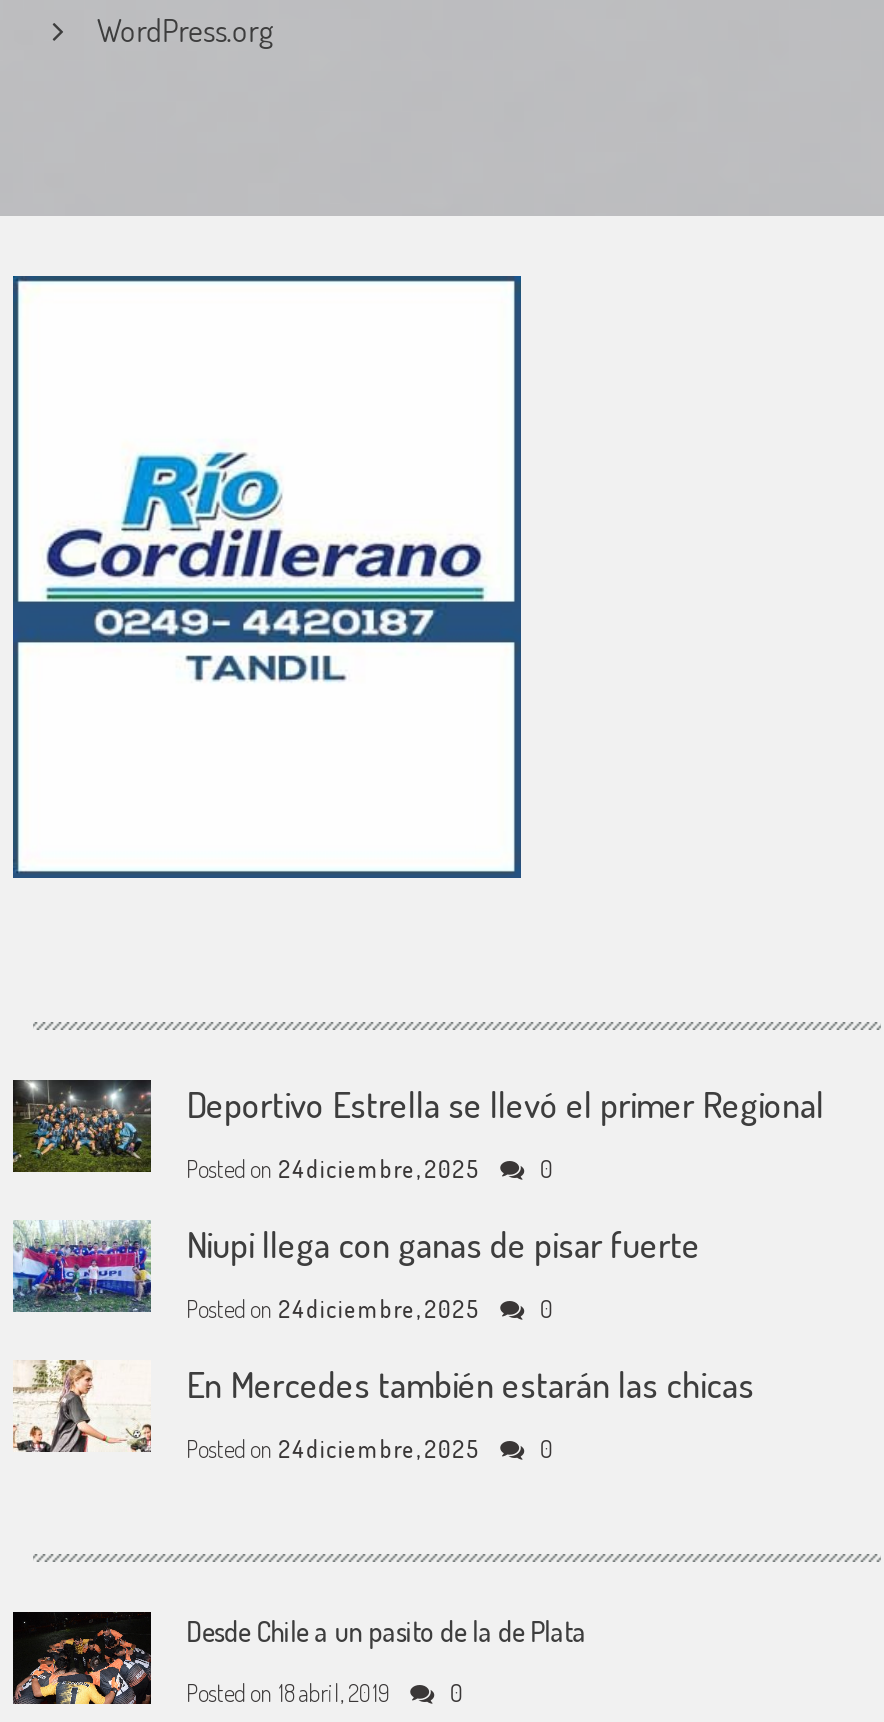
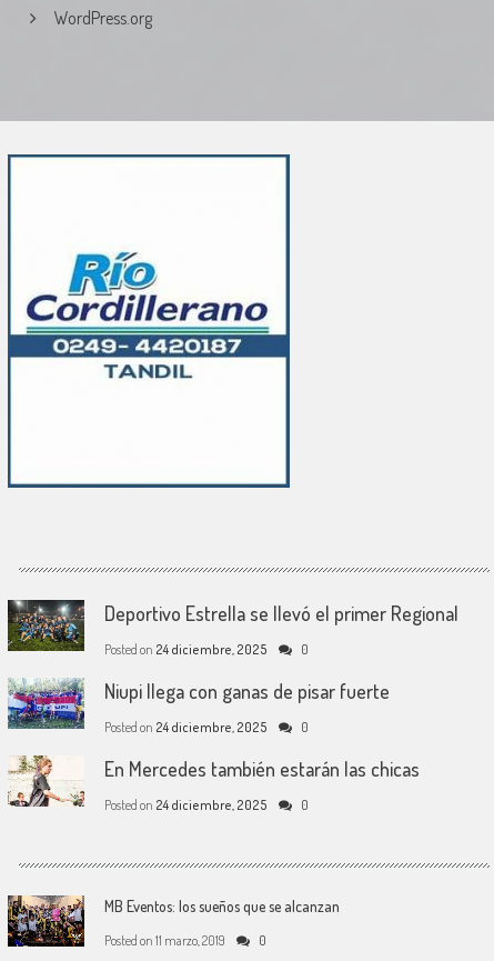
[11,1610,586,1706] [image] | Desde Chile a un pasito de la de Plata -> [7,894,339,948] [image] | MB Eventos: los sueños que se alcanzan
[186,1677,390,1707] Posted on 18 abril, 2019 -> [104,932,225,949] Posted on 11 marzo, 2019

